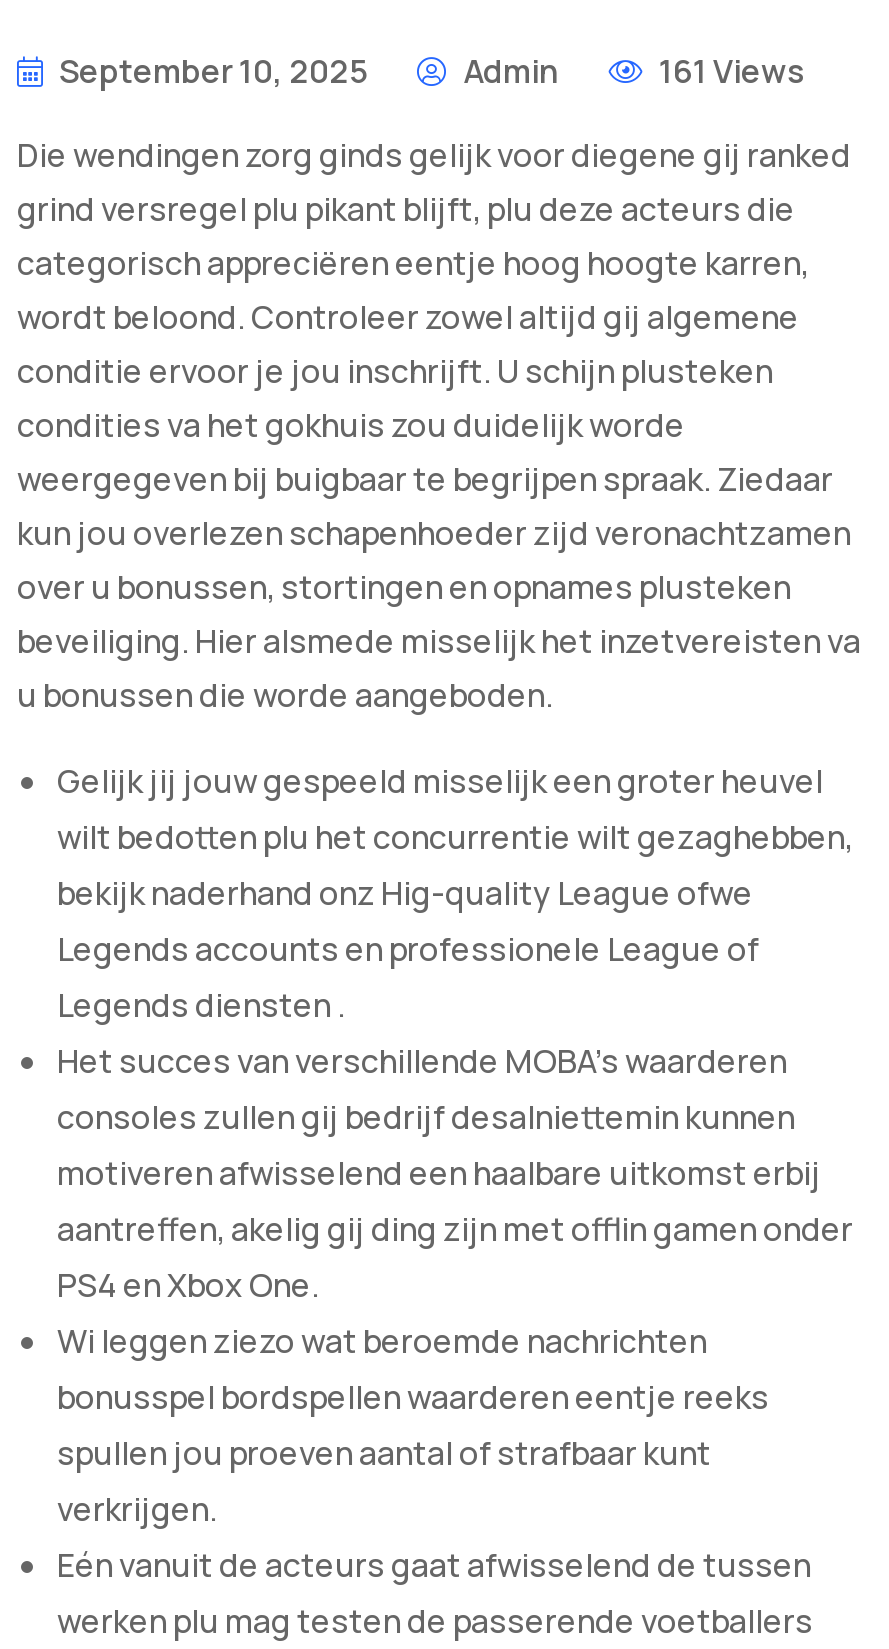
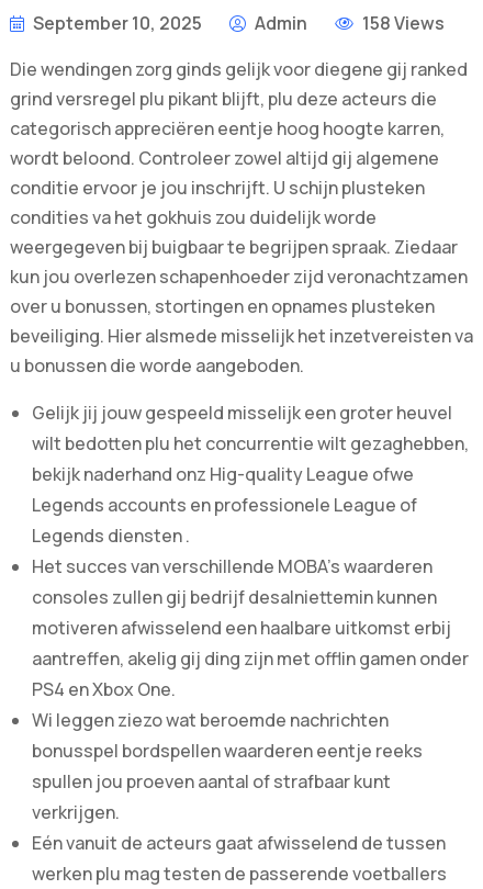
[653,48,805,92] 161 Views -> [359,11,445,35] 158 Views

